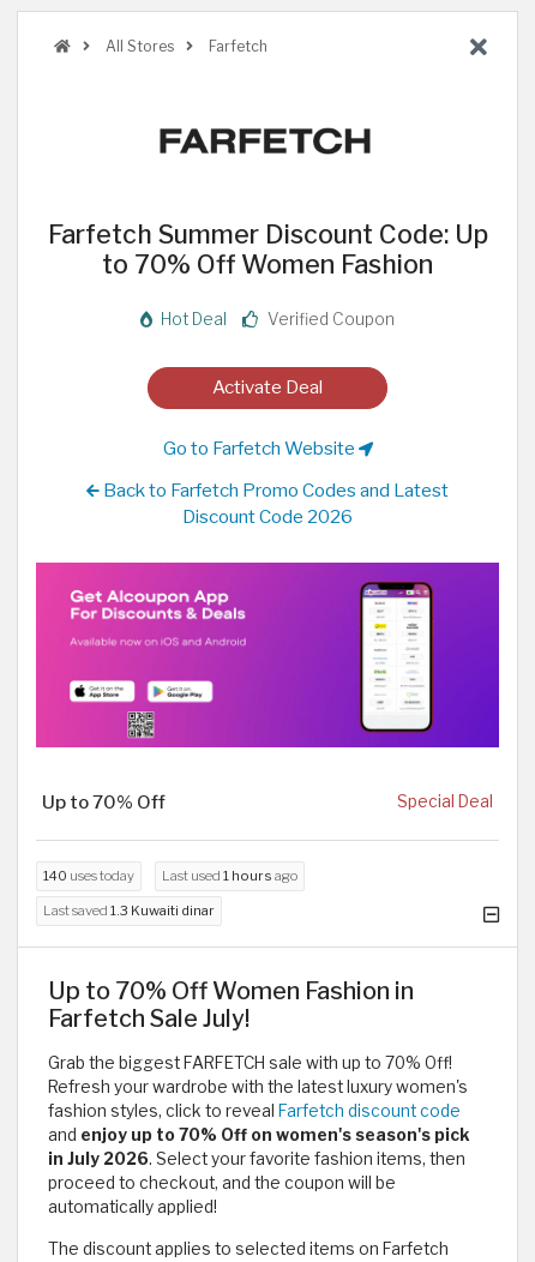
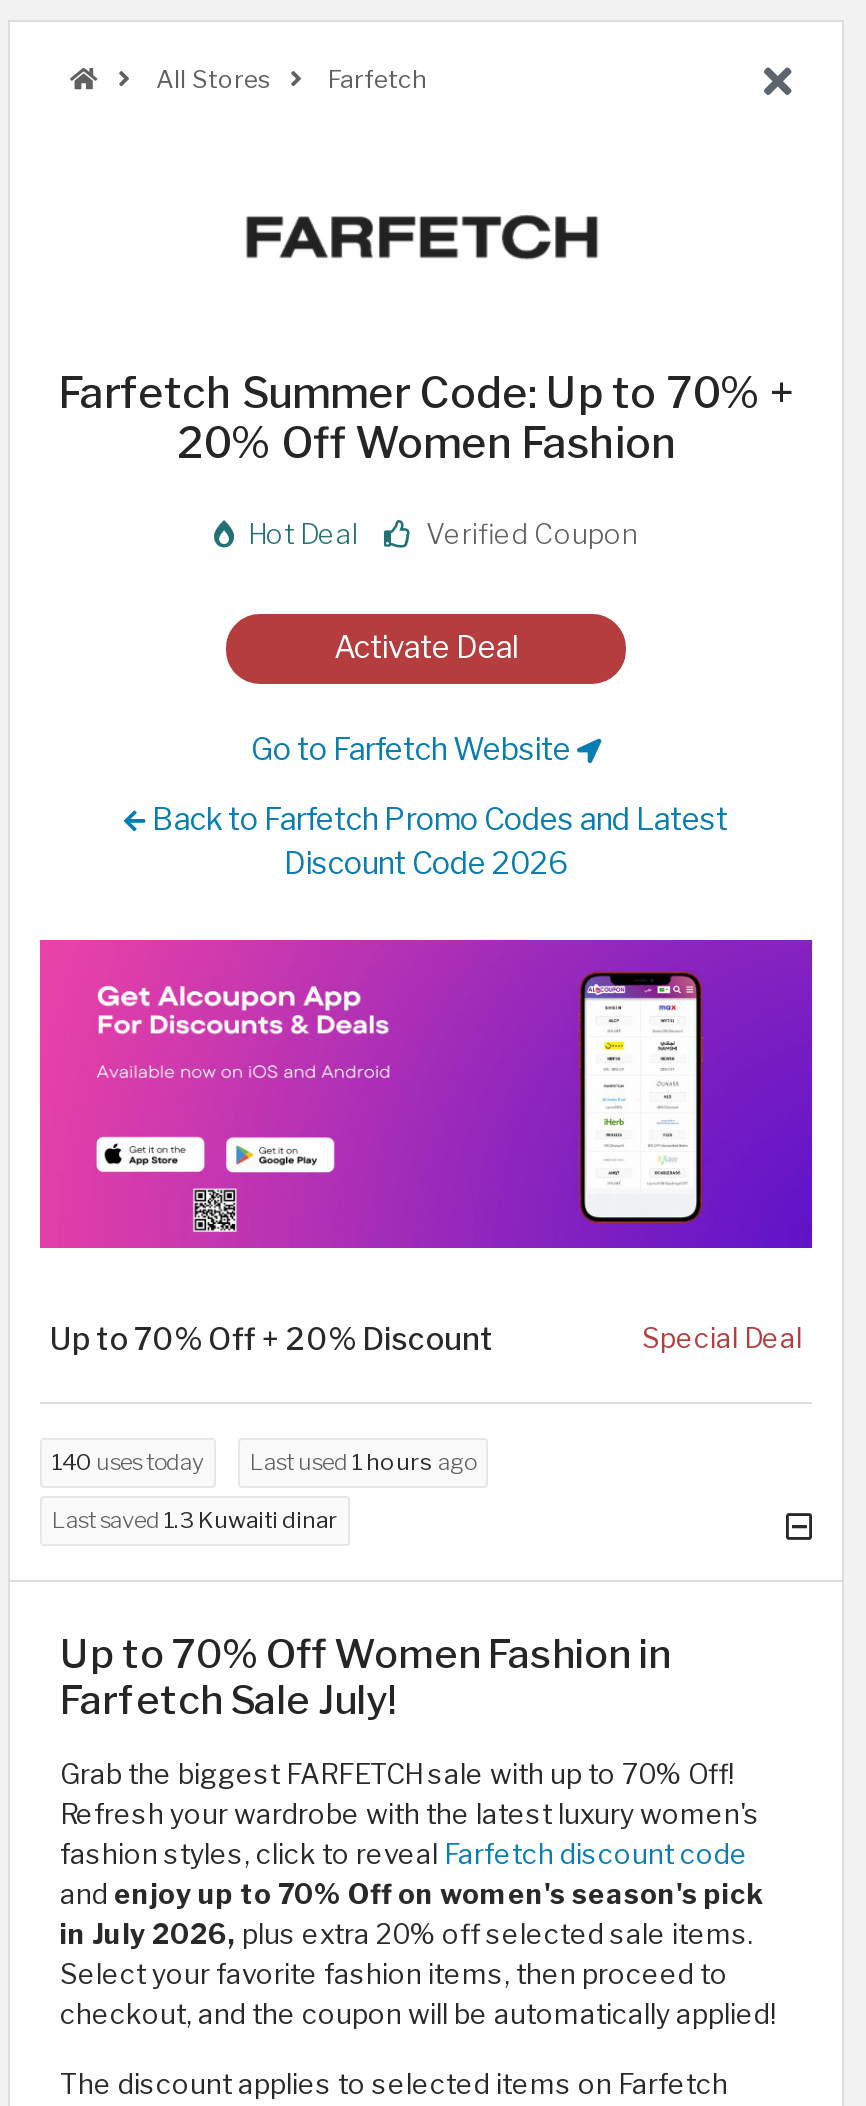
[47,218,488,280] Farfetch Summer Discount Code: Up | to 70% Off Women Fashion -> [58,366,794,468] Farfetch Summer Code: Up to 70% + | 20% Off Women Fashion
[42,791,166,813] Up to 70% Off -> [50,1320,494,1358] Up to 70% Off + 20% Discount
[48,1149,465,1217] in July 2026. Select your favorite fashion items, then | proceed to checkout, and the coupon will be | automatically applied! -> [60,1918,776,2030] in July 2026, plus extra 20% off selected sale items. | Select your favorite fashion items, then proceed to | checkout, and the coupon will be automatically applied!

